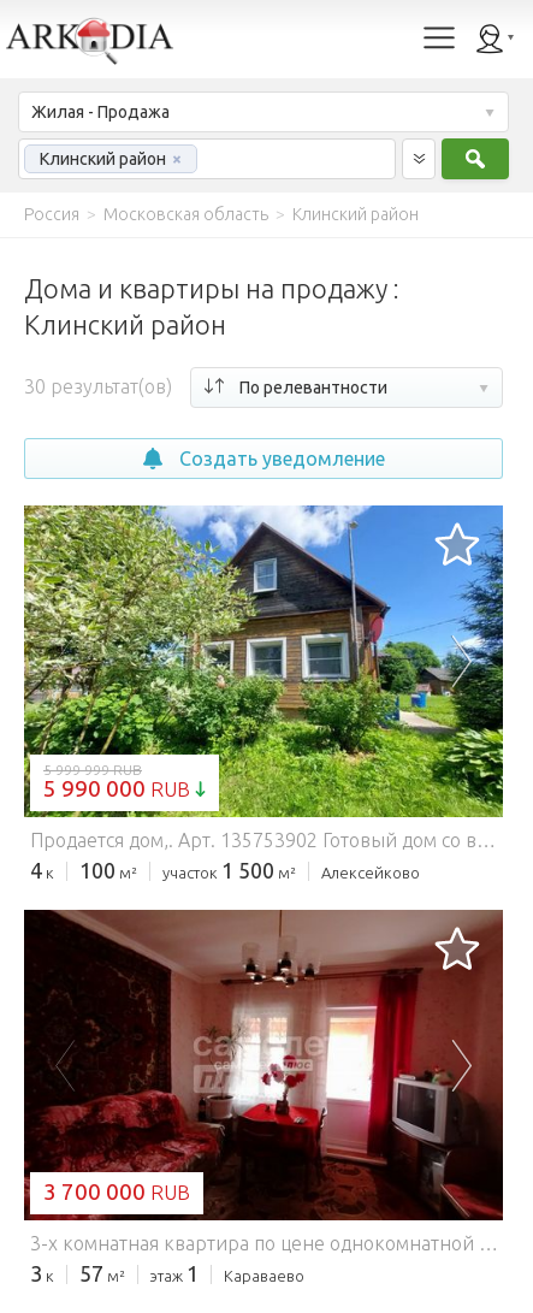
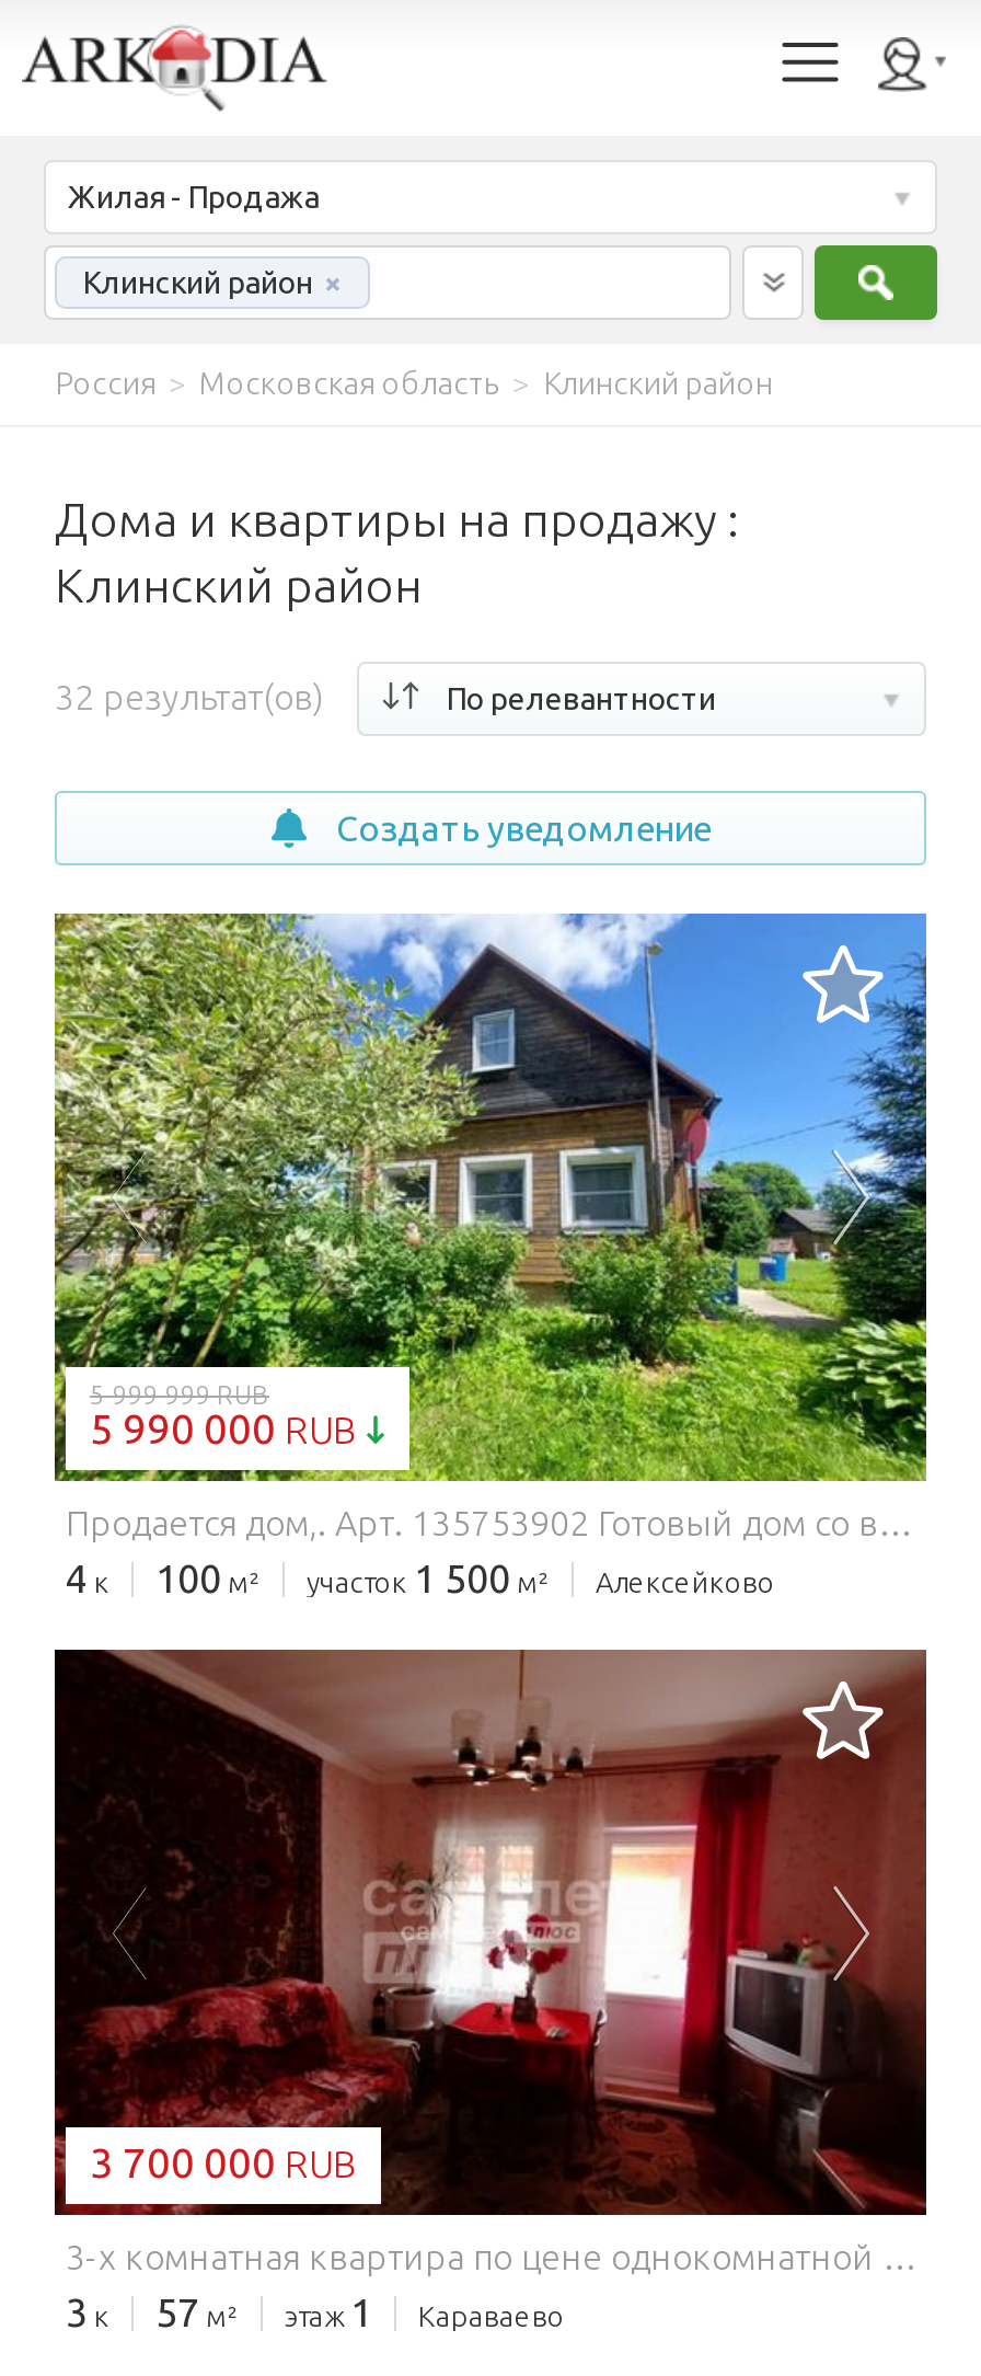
[24,375,172,397] 30 результат(ов) -> [55,677,324,716] 32 результат(ов)

